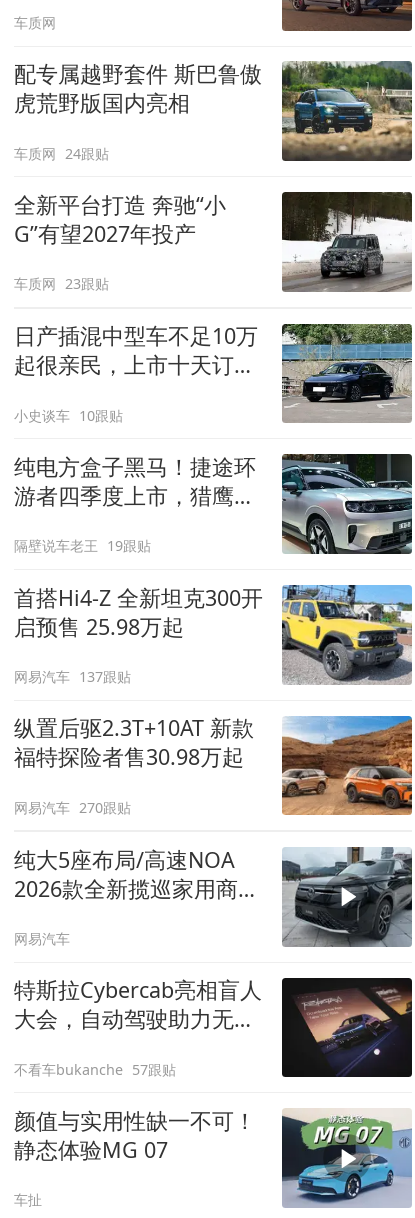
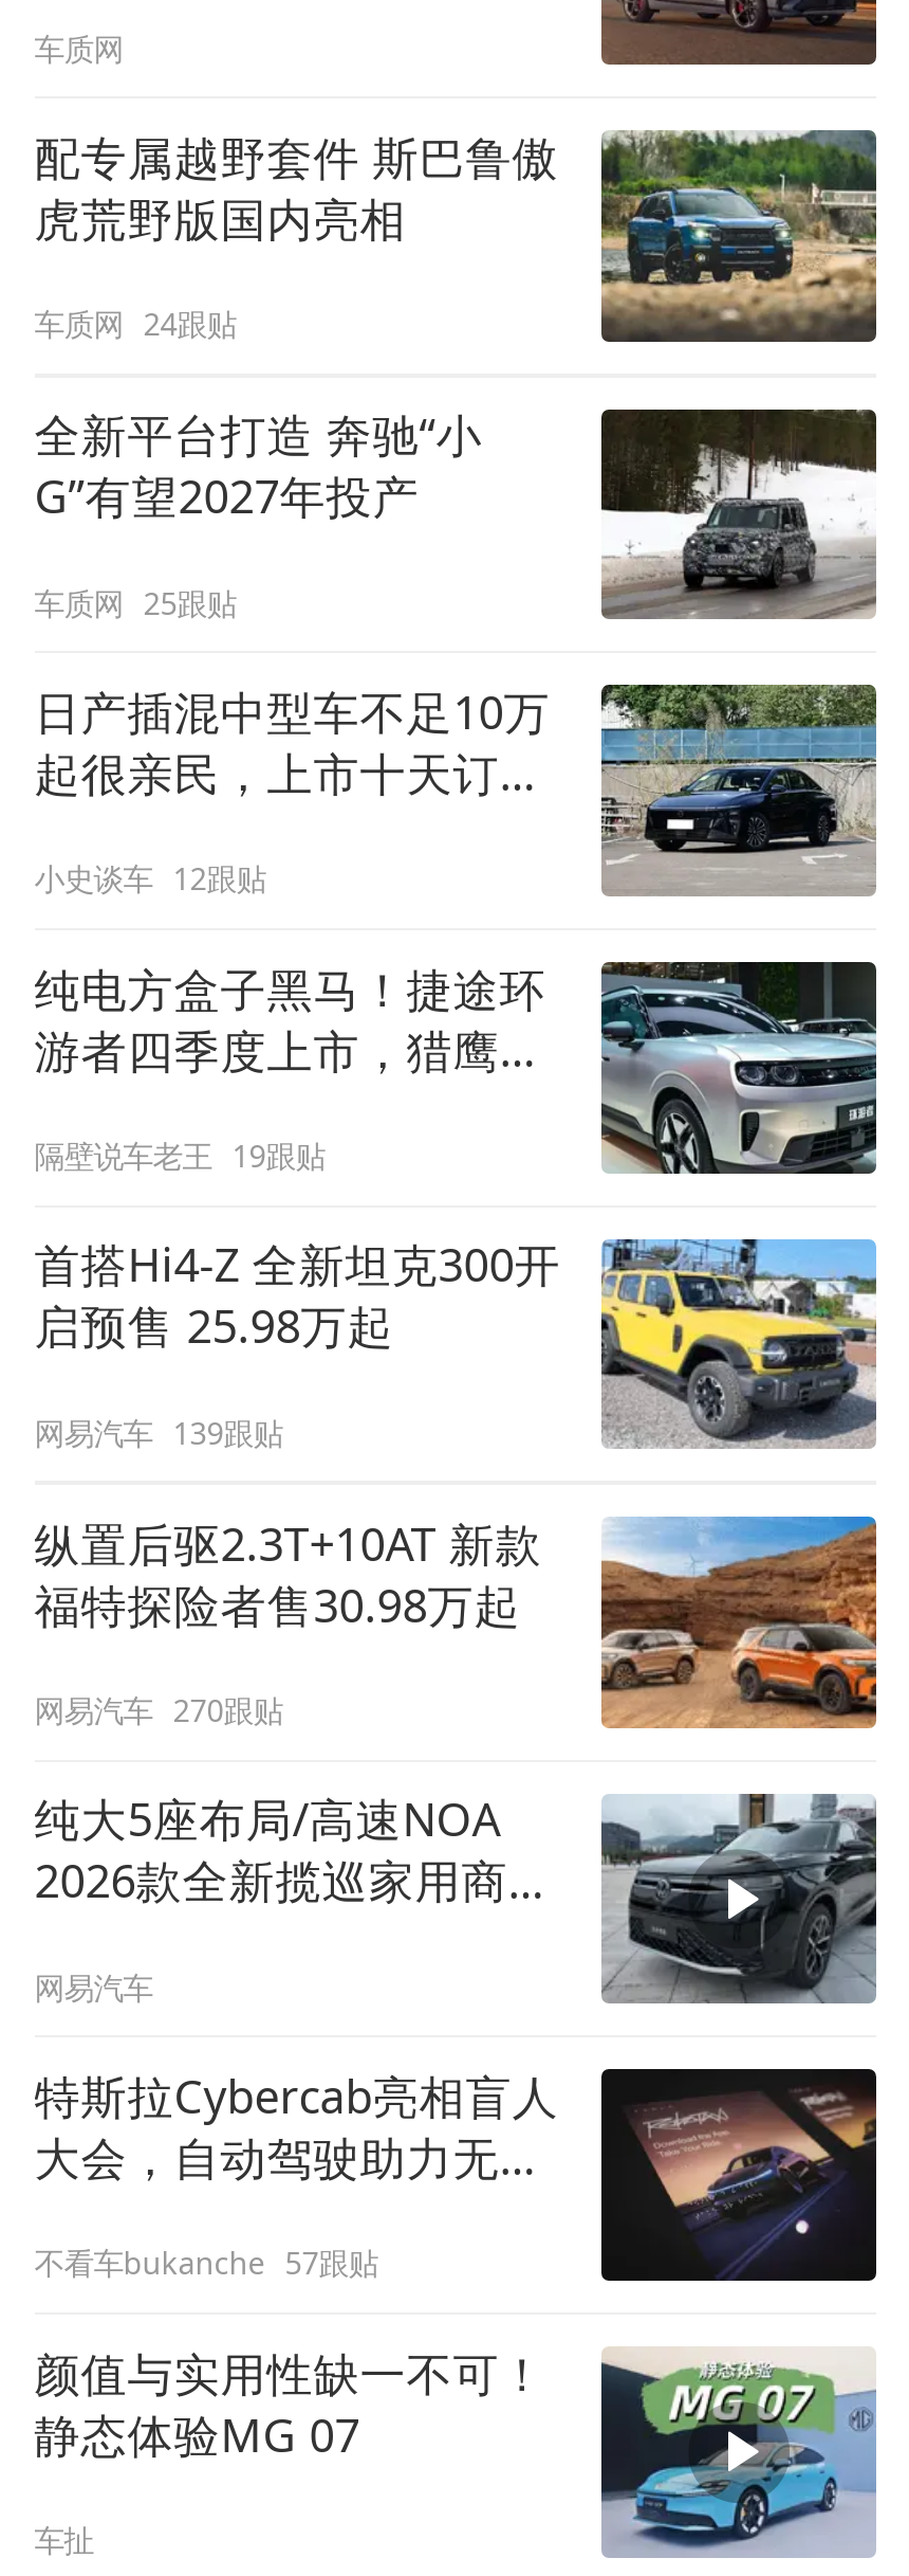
[14,274,109,293] 车质网 23跟贴 -> [34,583,236,623] 车质网 25跟贴
[14,406,123,425] 小史谈车 10跟贴 -> [34,859,266,899] 小史谈车 12跟贴
[14,667,131,686] 网易汽车 137跟贴 -> [34,1412,283,1452] 网易汽车 139跟贴

